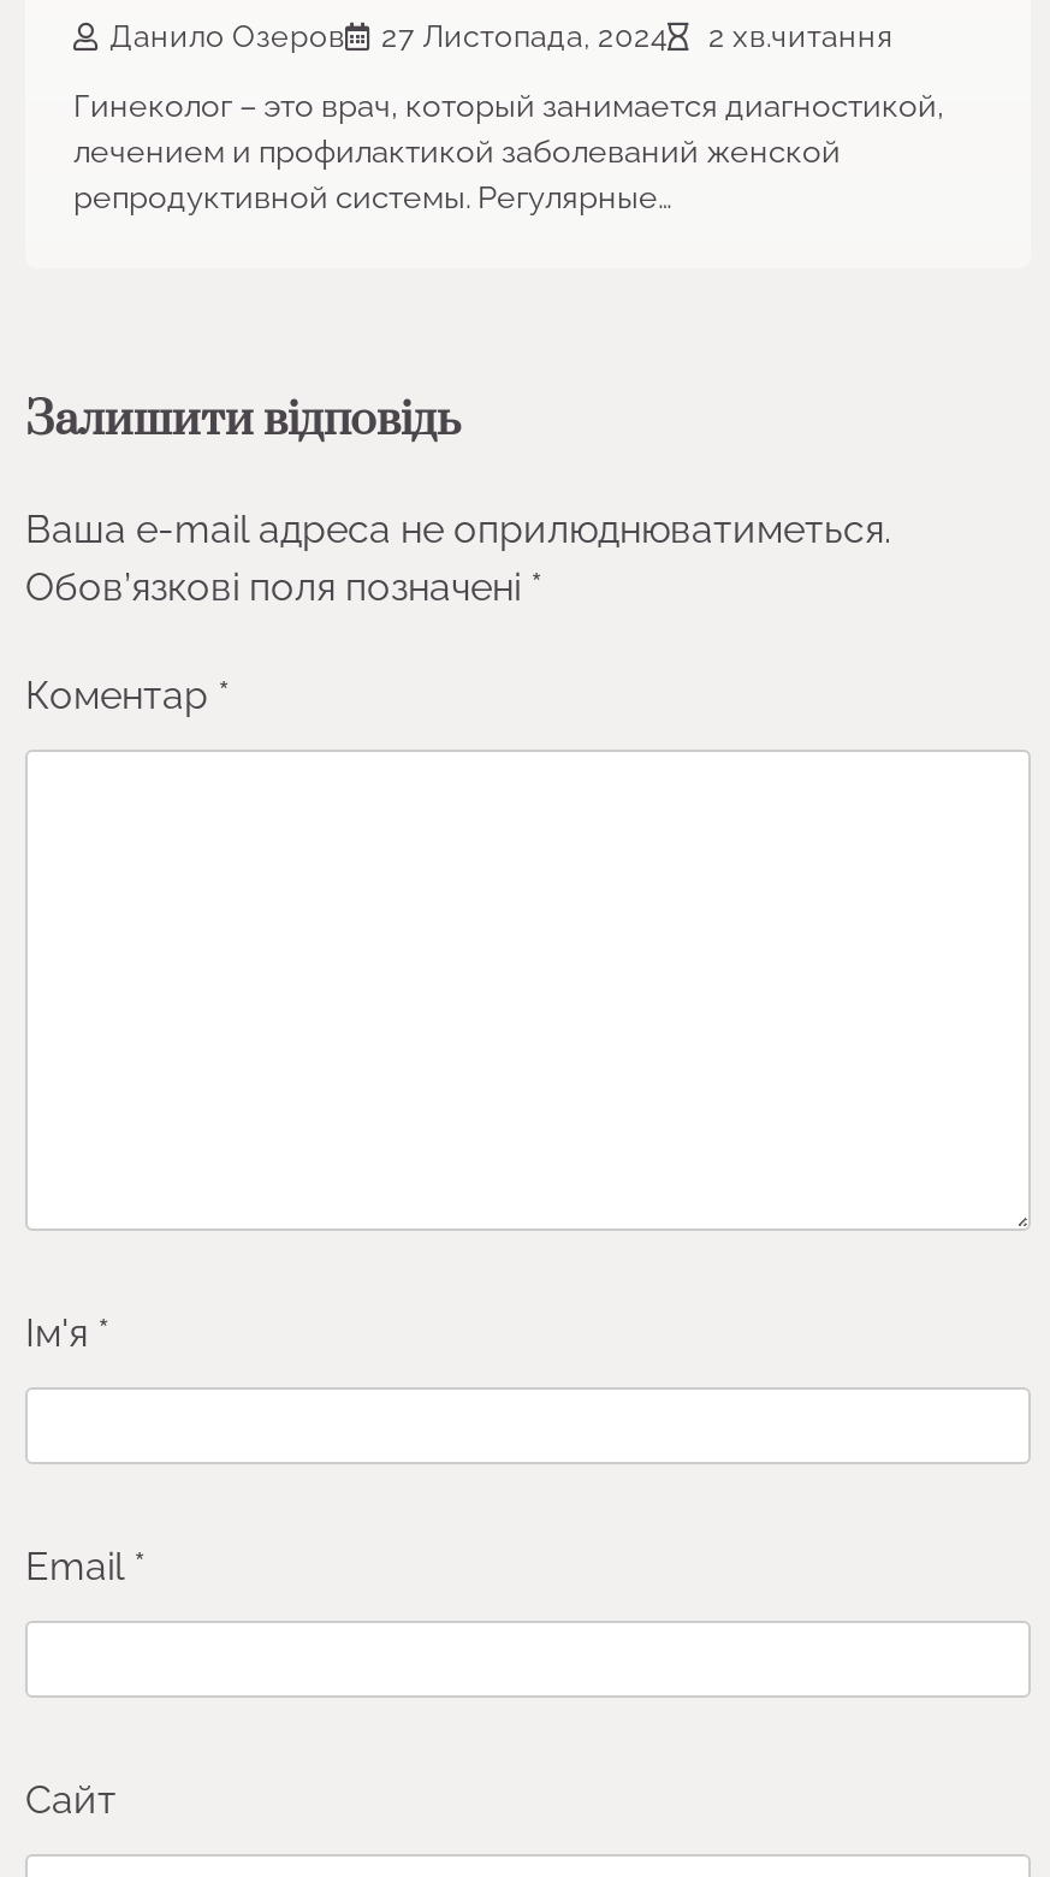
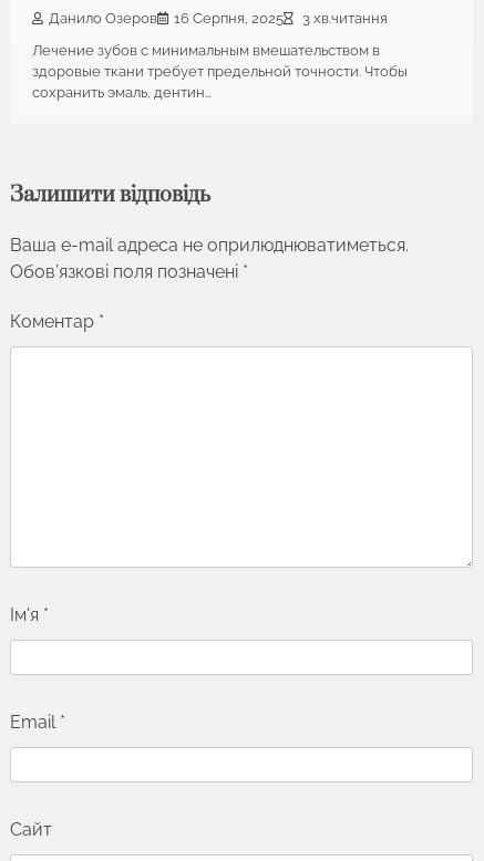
[381,19,894,56] 27 Листопада, 2024 | 2 хв.читання -> [174,10,388,26] 16 Серпня, 2025 | 3 хв.читання
[73,89,944,217] Гинеколог – это врач, который занимается диагностикой, | лечением и профилактикой заболеваний женской | репродуктивной системы. Регулярные… -> [32,42,408,100] Лечение зубов с минимальным вмешательством в | здоровые ткани требует предельной точности. Чтобы | сохранить эмаль, дентин…

